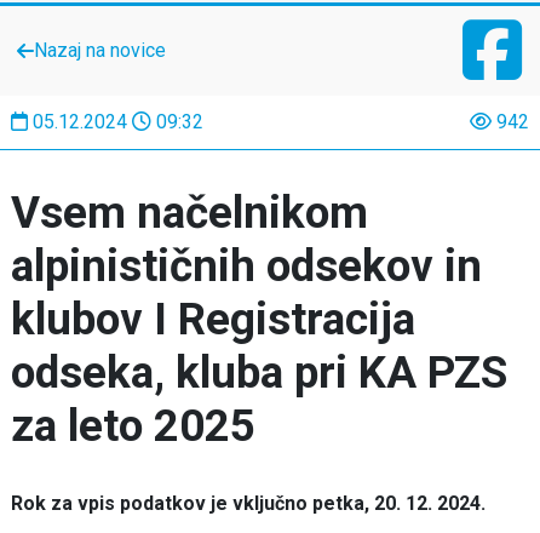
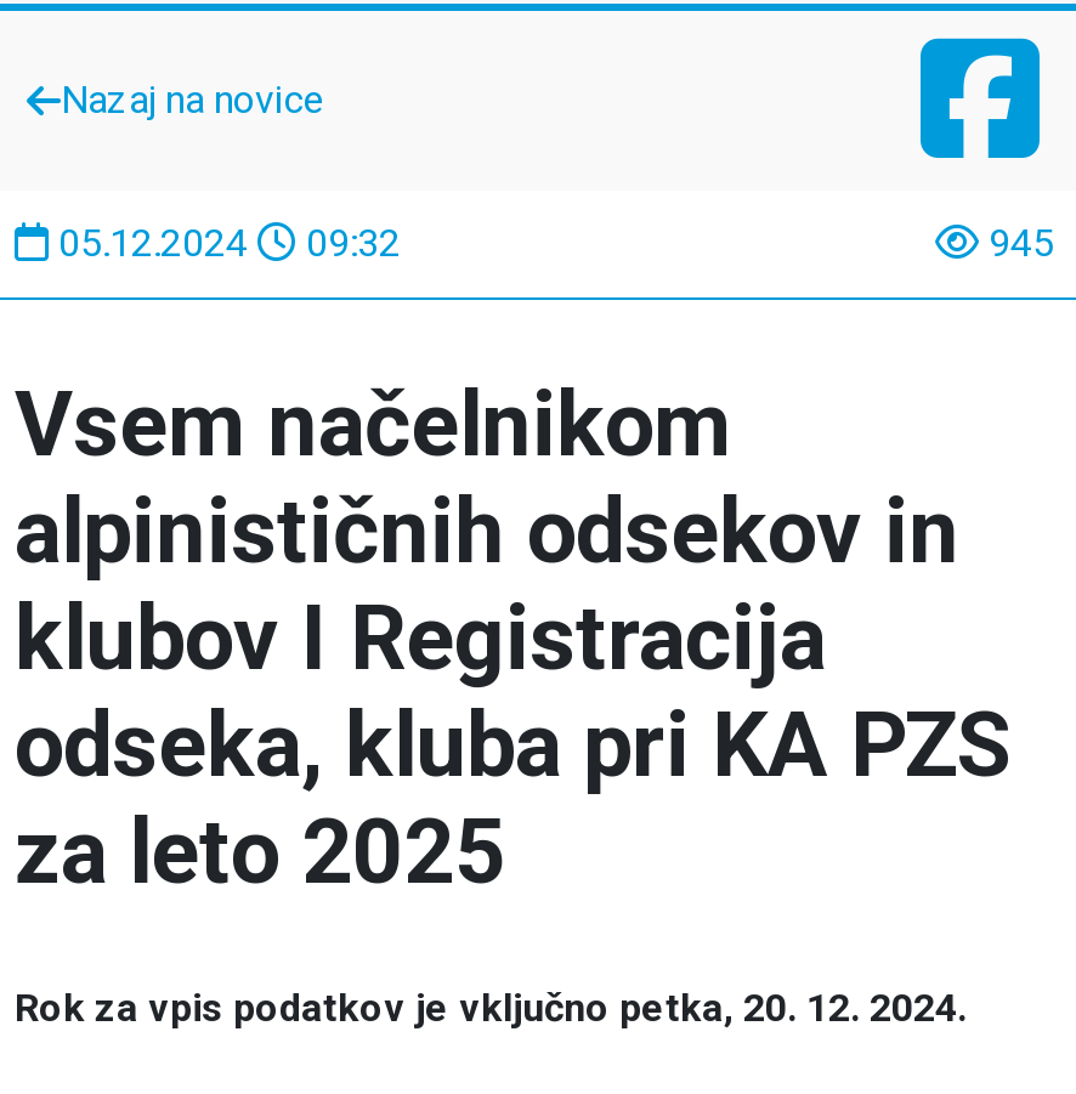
[492,110,529,133] 942 -> [979,220,1054,266] 945

